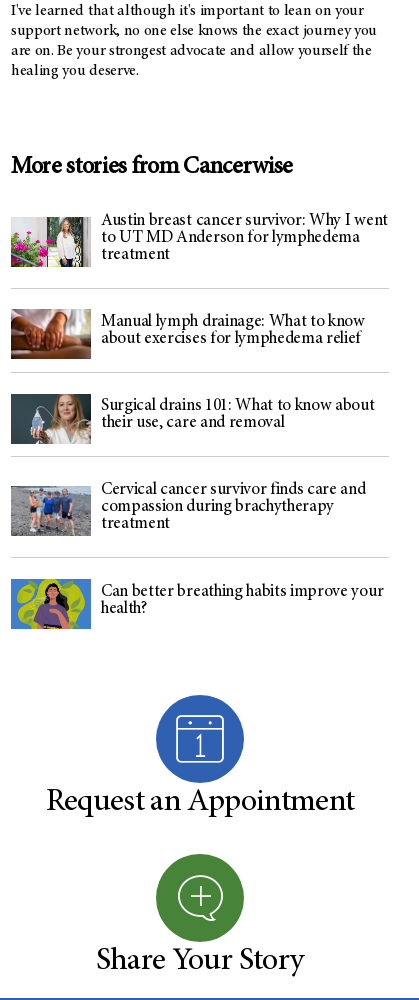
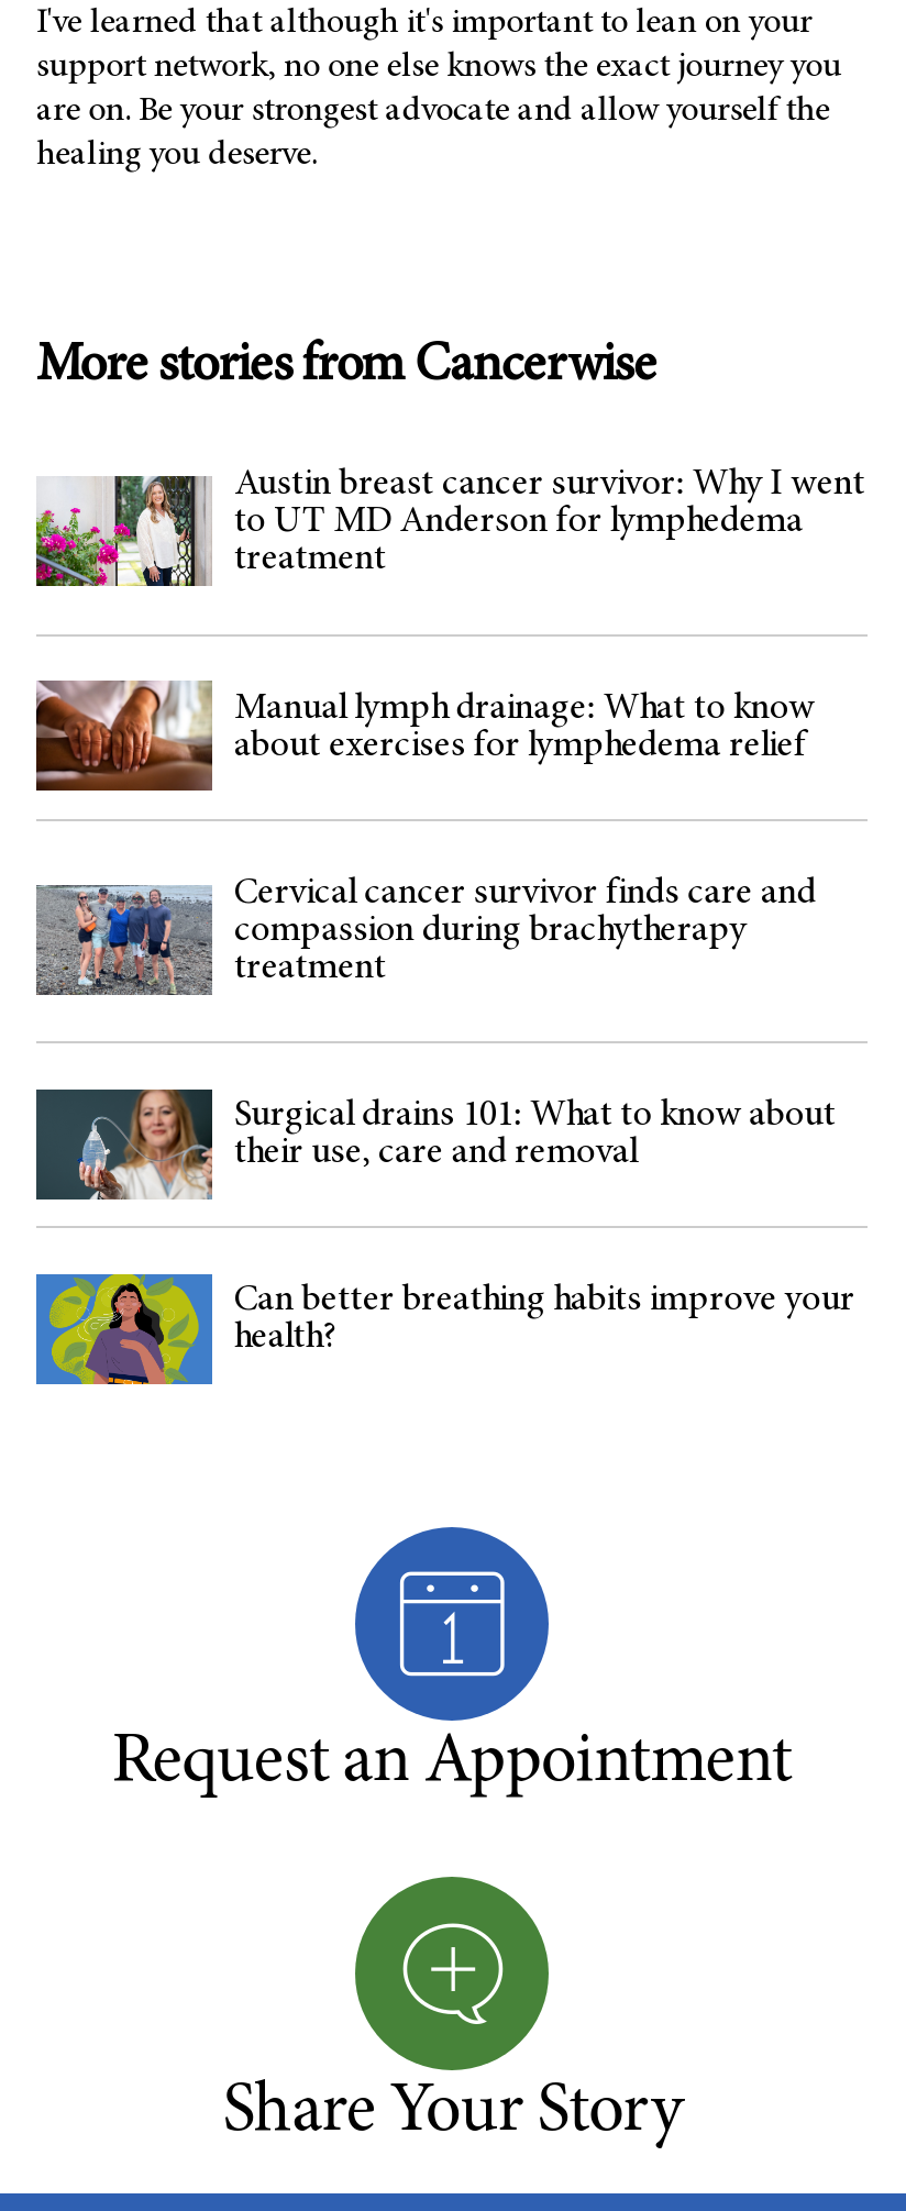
moved [10,393,374,445] -> [34,1086,836,1203]: [image] | Surgical drains 101: What to know about | their use, care and removal
moved [9,482,365,538] -> [32,875,816,998]: [image] | Cervical cancer survivor finds care and | compassion during brachytherapy | treatment

